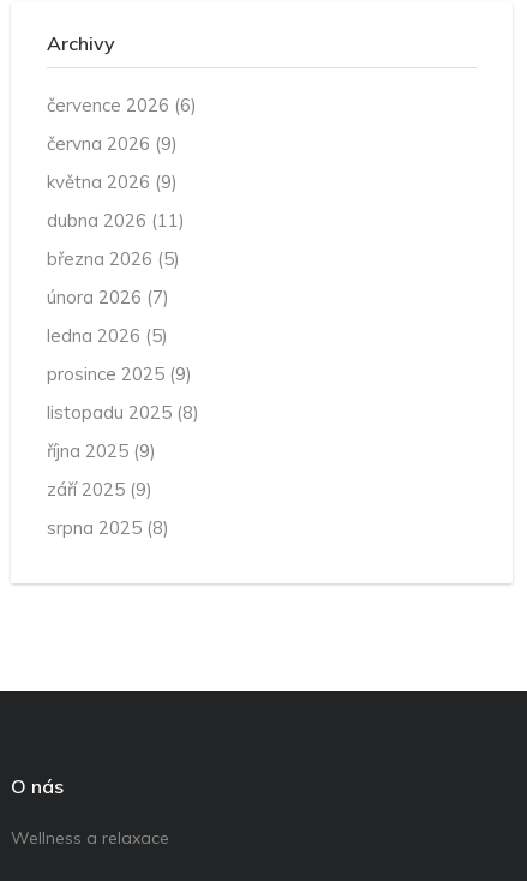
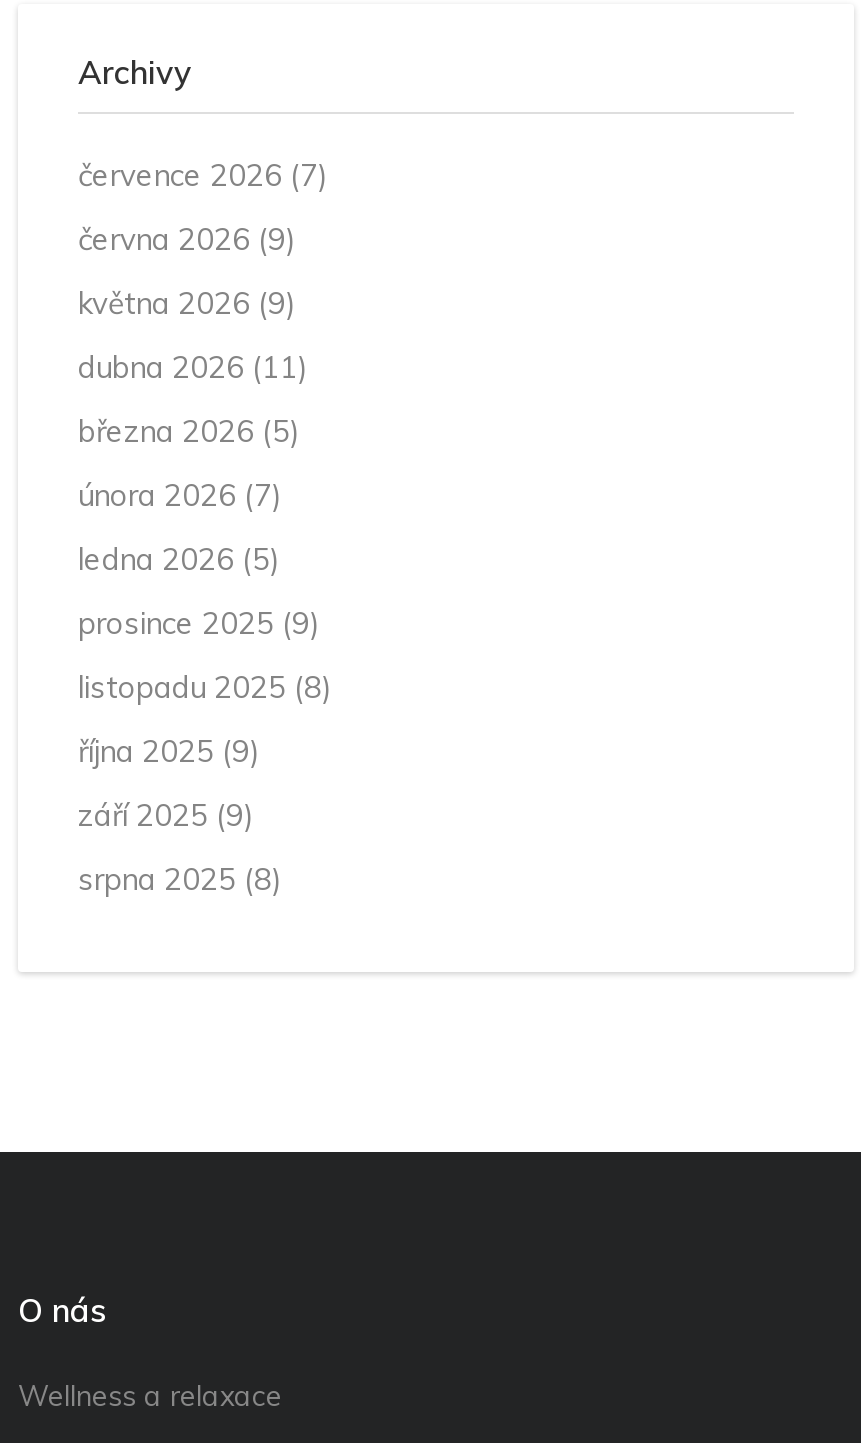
[47,94,197,116] července 2026 (6) -> [78,156,328,194] července 2026 (7)

